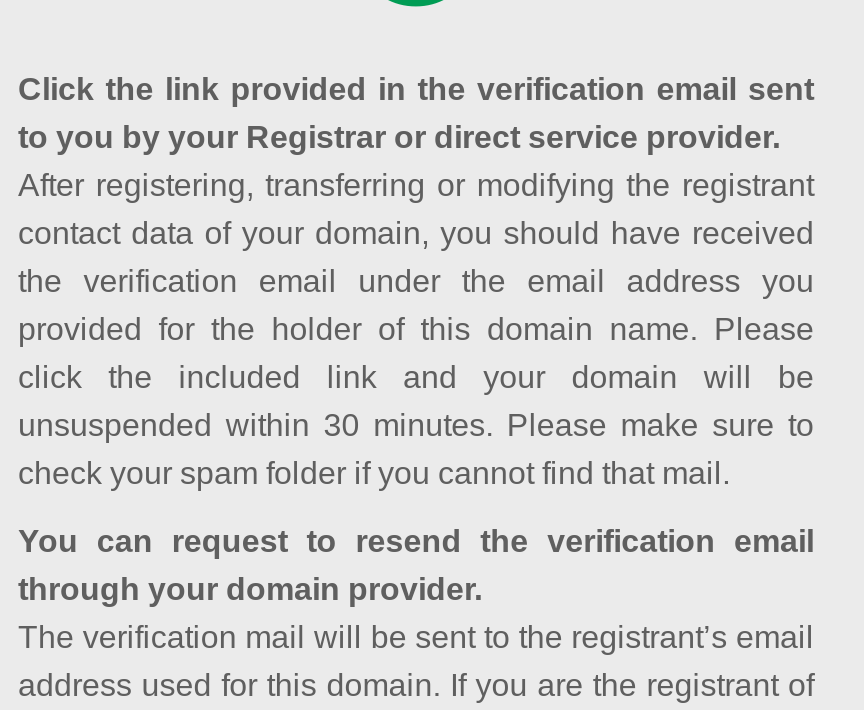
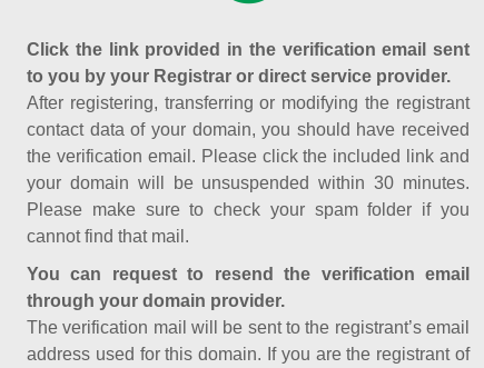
[18,264,814,490] the verification email under the email address you | provided for the holder of this domain name. Please | click the included link and your domain will be | unsuspended within 30 minutes. Please make sure to | check your spam folder if you cannot find that mail. -> [27,147,470,246] the verification email. Please click the included link and | your domain will be unsuspended within 30 minutes. | Please make sure to check your spam folder if you | cannot find that mail.

